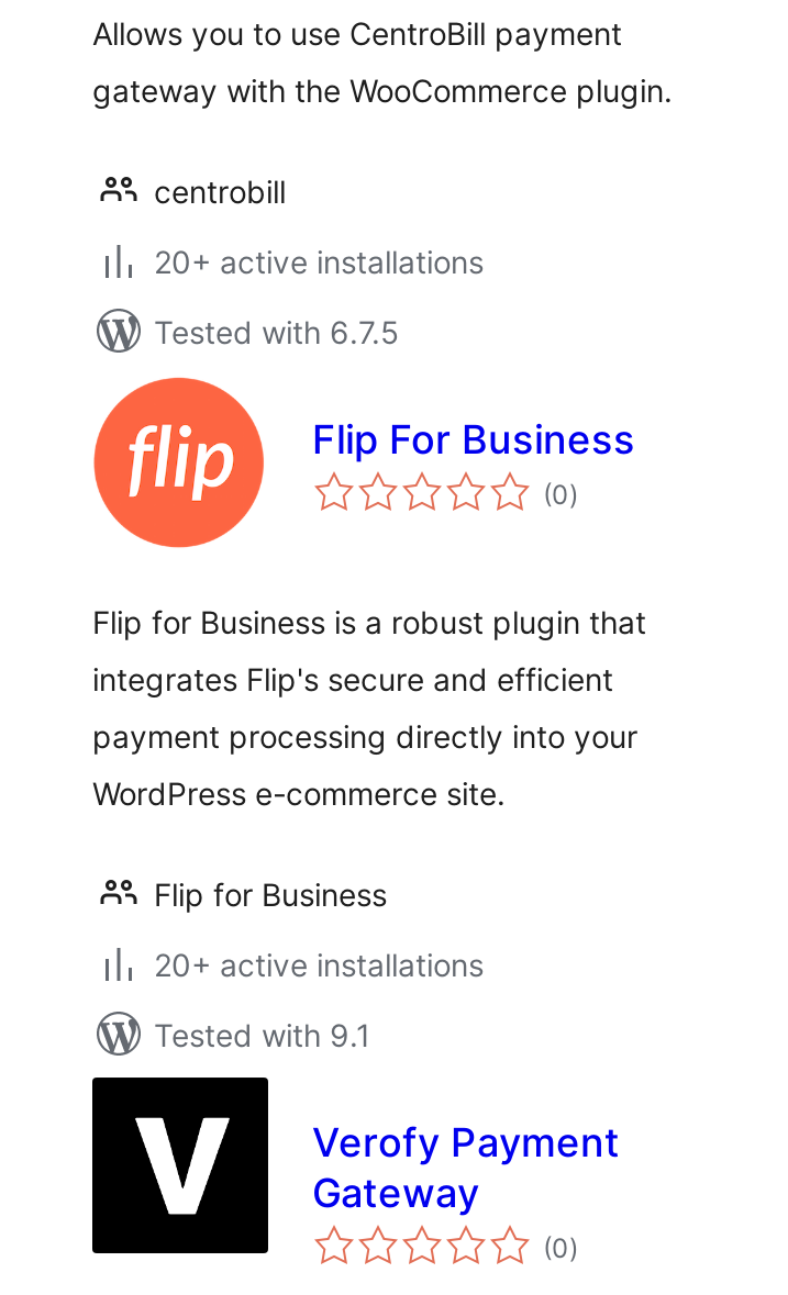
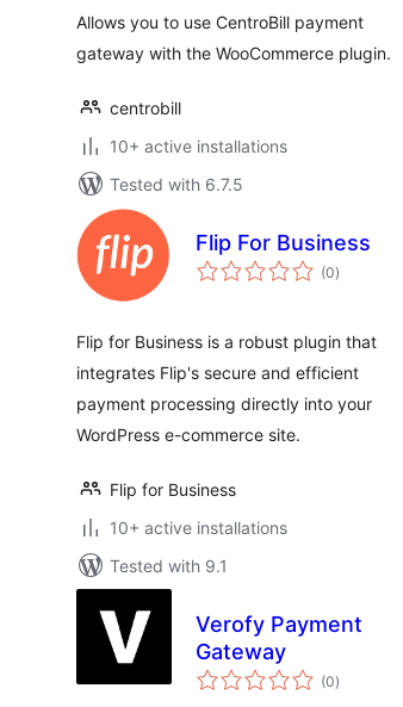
[154,243,484,280] 20+ active installations -> [110,136,287,156] 10+ active installations
[154,946,484,983] 20+ active installations -> [110,517,287,538] 10+ active installations

